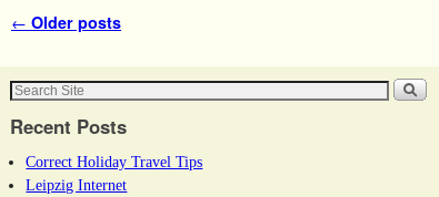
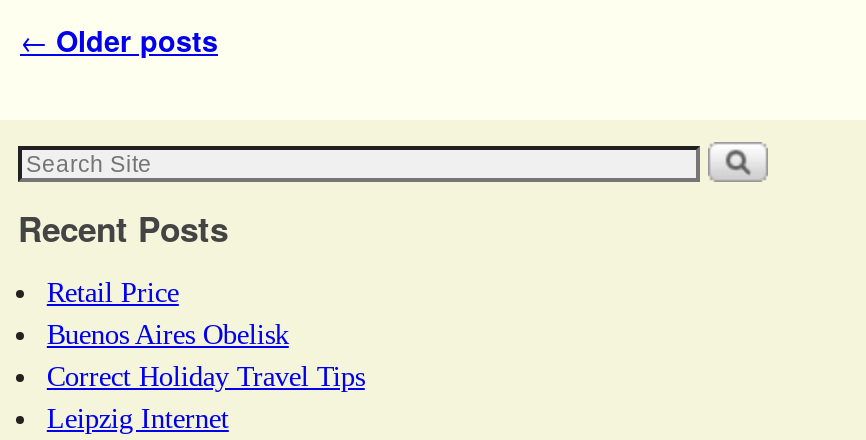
none -> [47,275,289,349] Retail Price | Buenos Aires Obelisk

